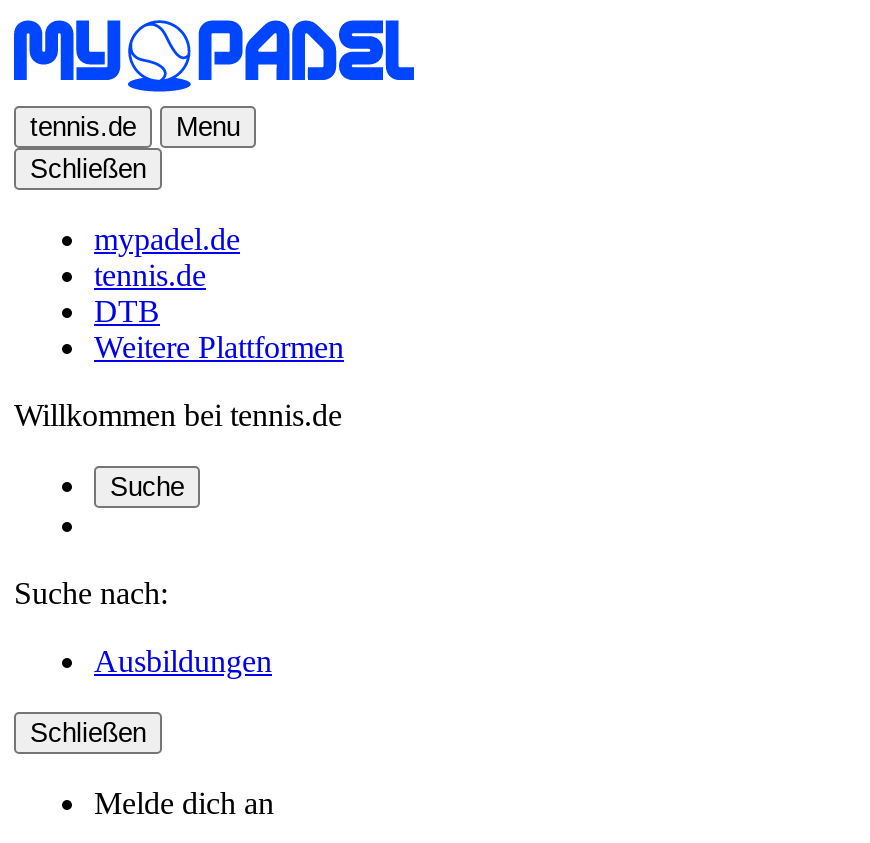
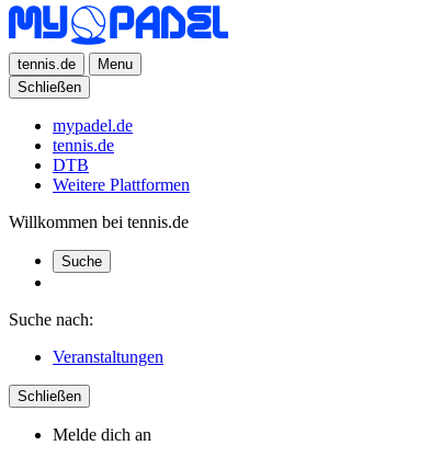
[94,644,272,678] Ausbildungen -> [53,347,163,366] Veranstaltungen

